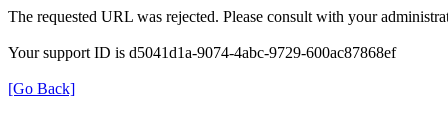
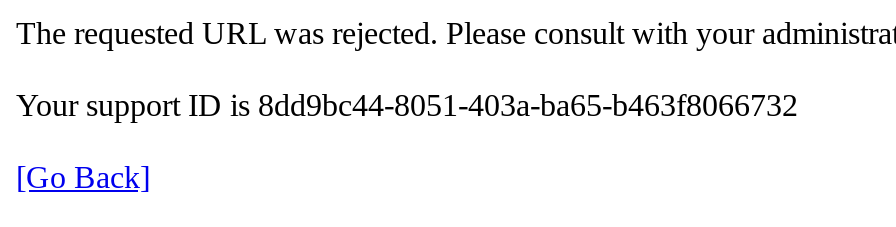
[8,44,396,61] Your support ID is d5041d1a-9074-4abc-9729-600ac87868ef -> [16,88,798,122] Your support ID is 8dd9bc44-8051-403a-ba65-b463f8066732

